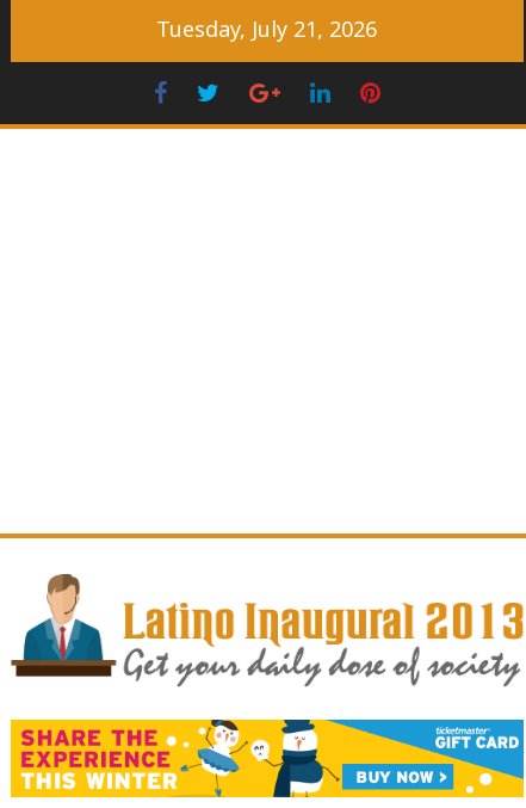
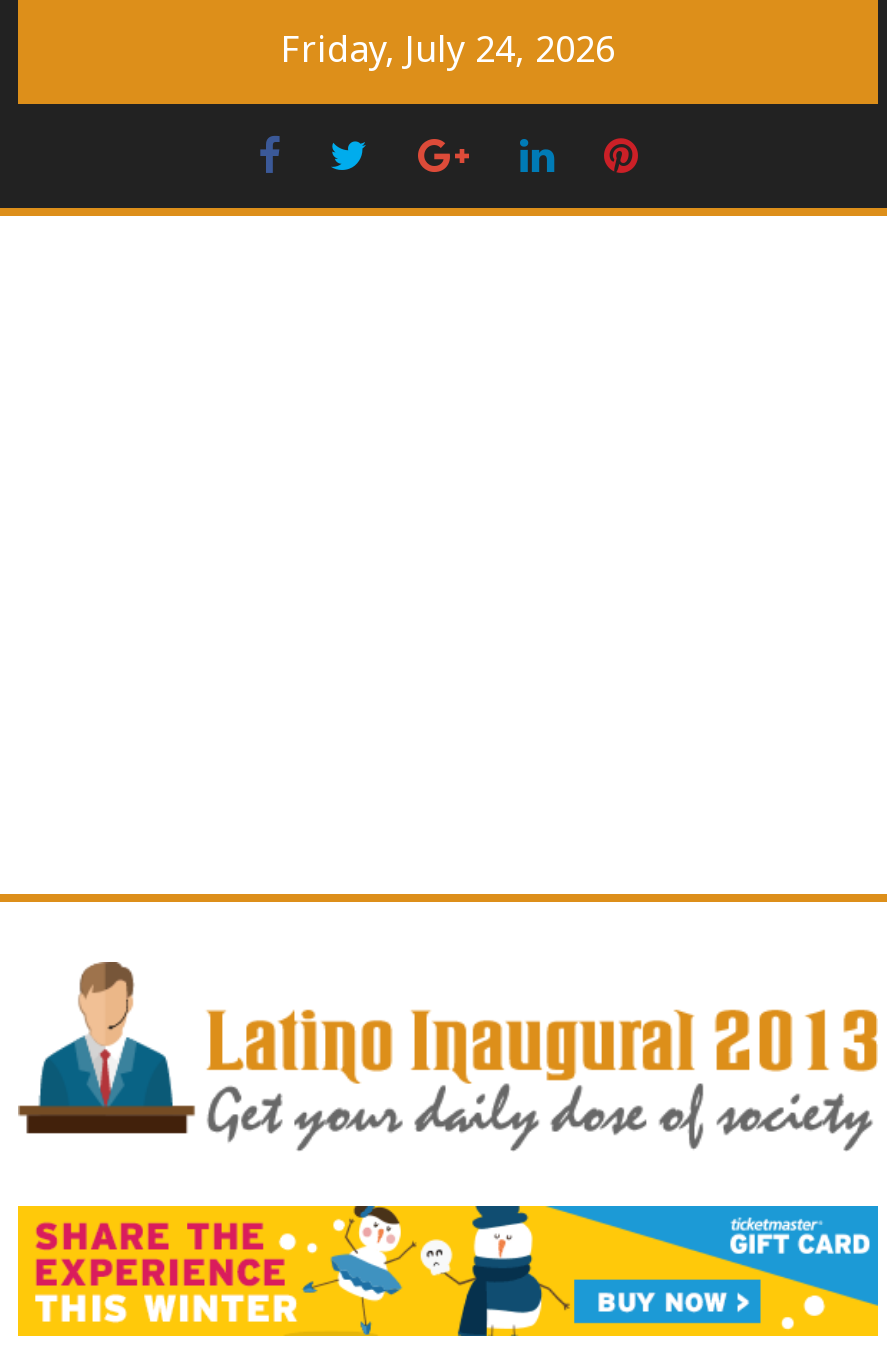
[157,14,378,43] Tuesday, July 21, 2026 -> [281,24,615,72] Friday, July 24, 2026

